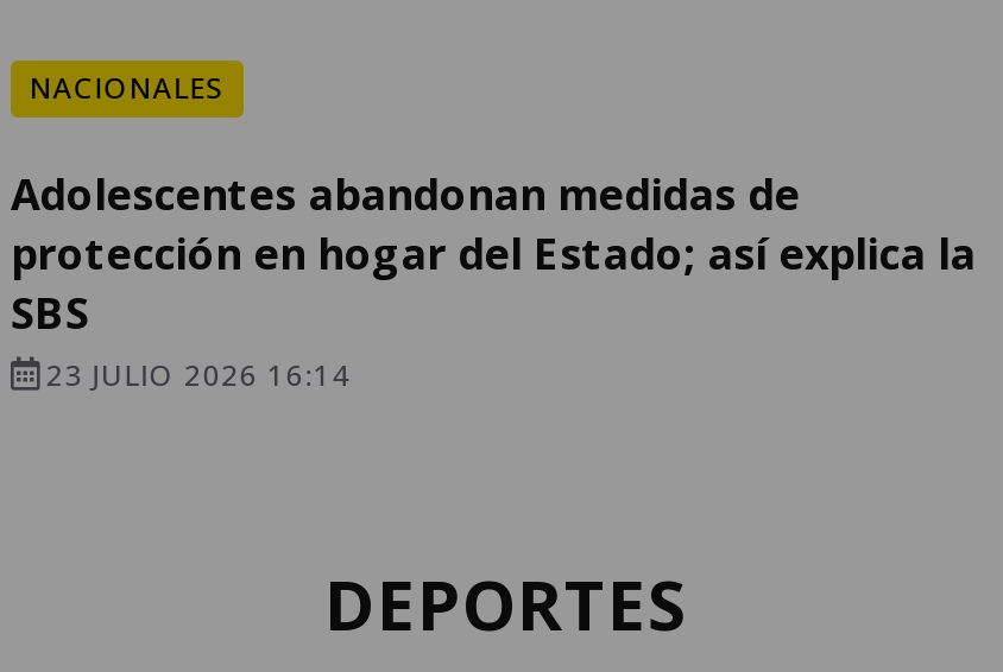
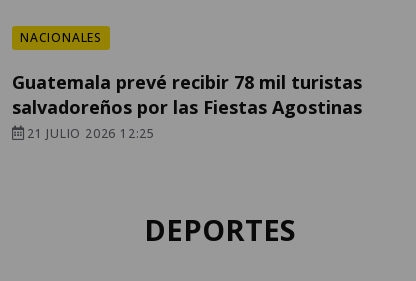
[11,164,976,395] Adolescentes abandonan medidas de | protección en hogar del Estado; así explica la | SBS | 23 JULIO 2026 16:14 -> [12,70,362,142] Guatemala prevé recibir 78 mil turistas | salvadoreños por las Fiestas Agostinas | 21 JULIO 2026 12:25

